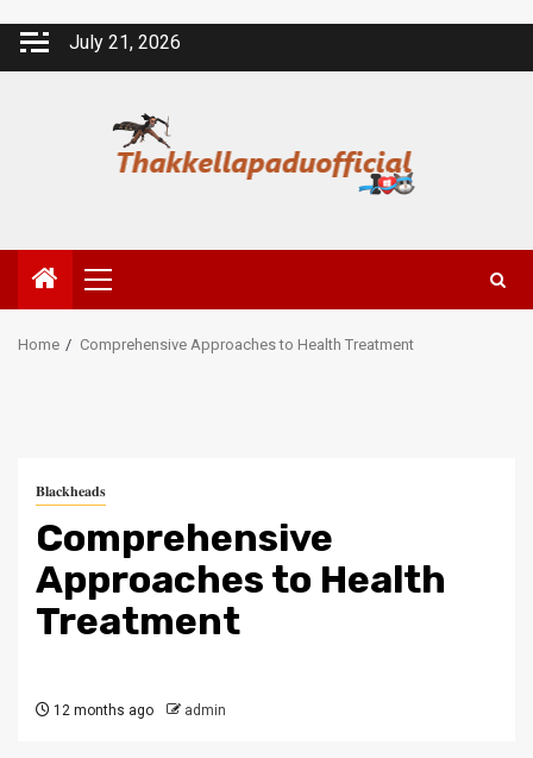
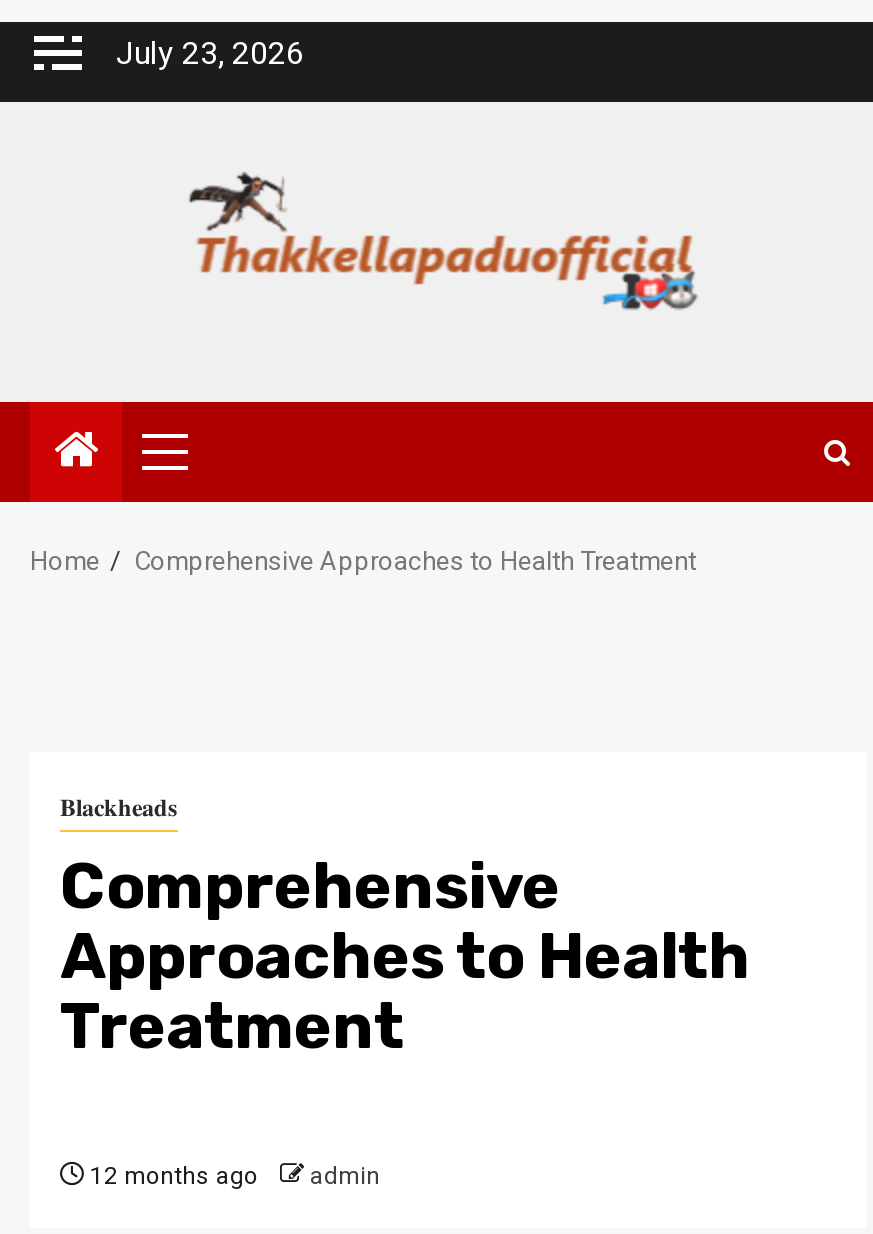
[69,31,181,54] July 21, 2026 -> [116,34,304,72] July 23, 2026

